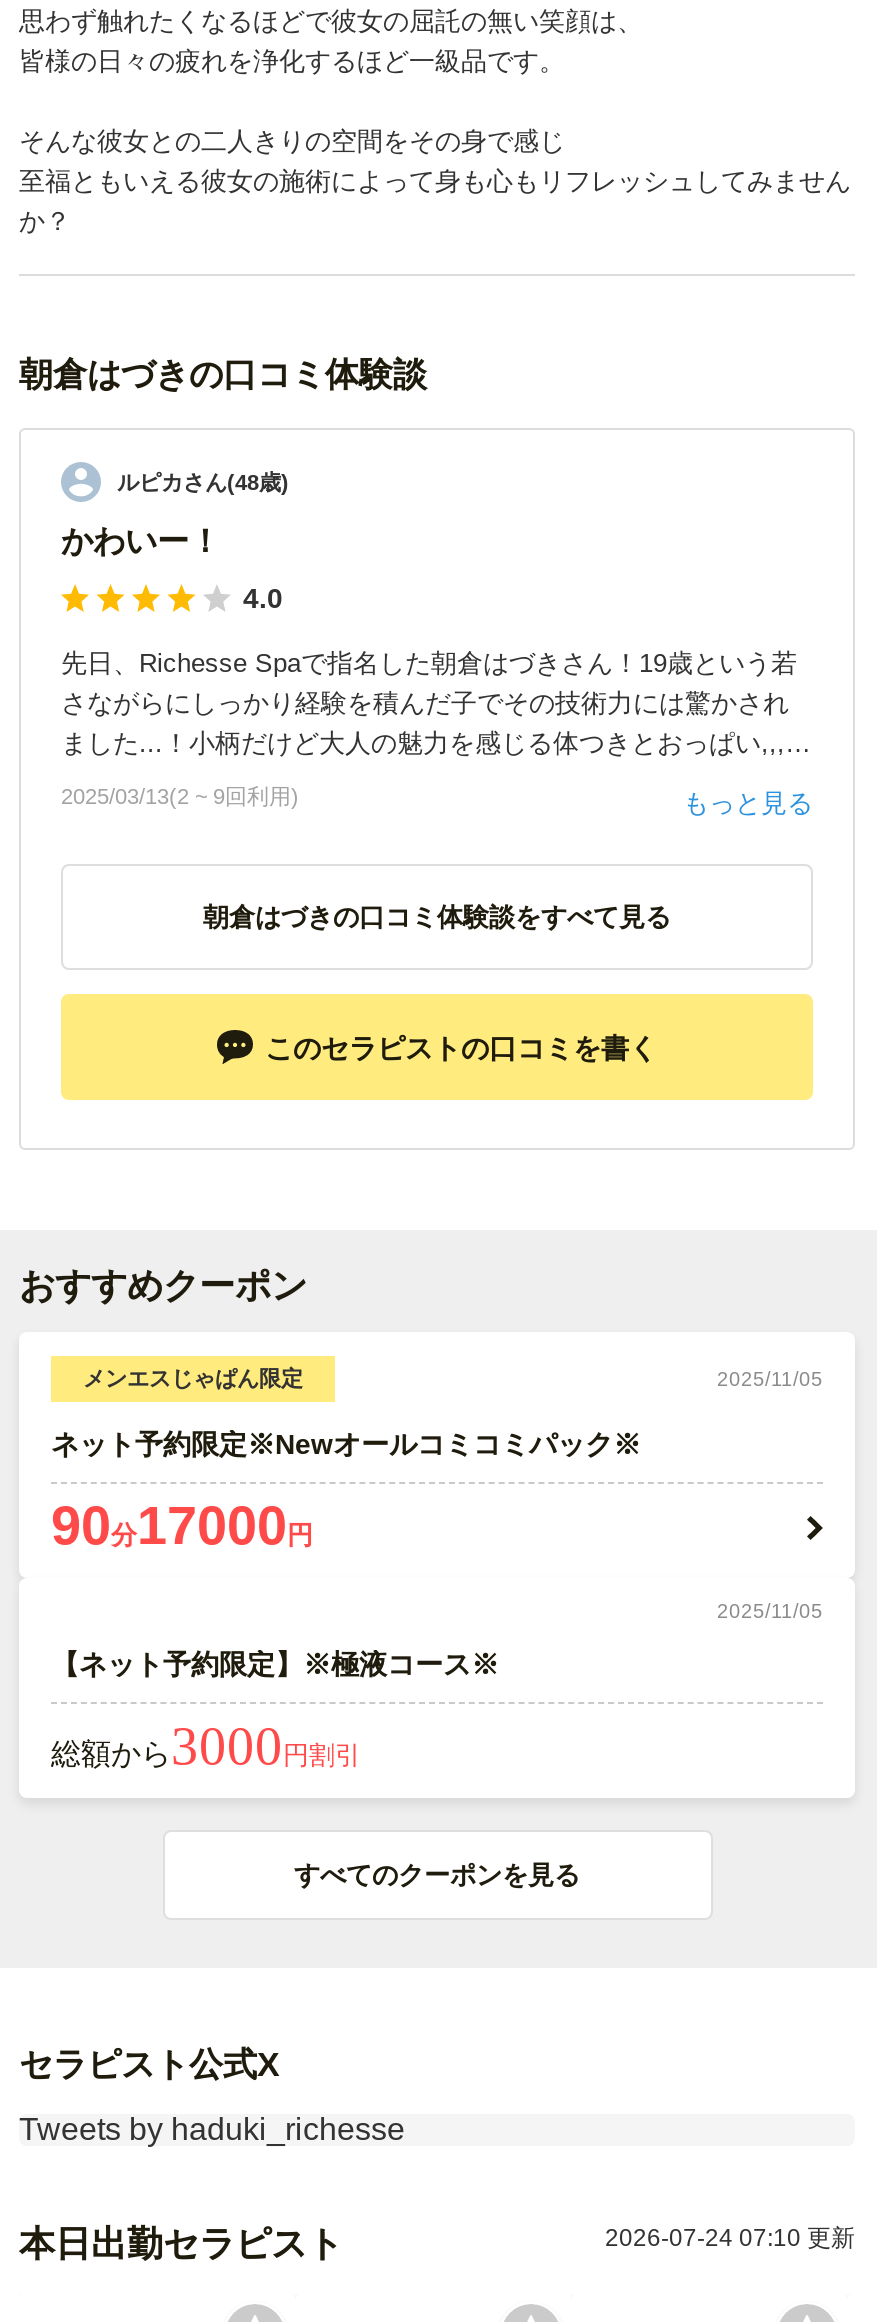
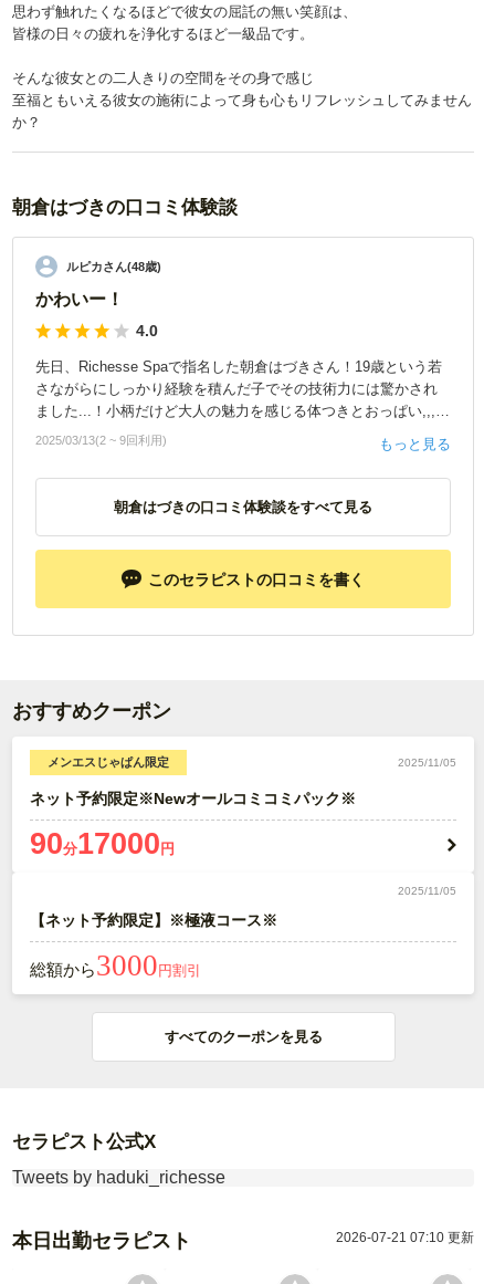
[605,2224,855,2252] 2026-07-24 07:10 更新 -> [336,1230,474,1245] 2026-07-21 07:10 更新

